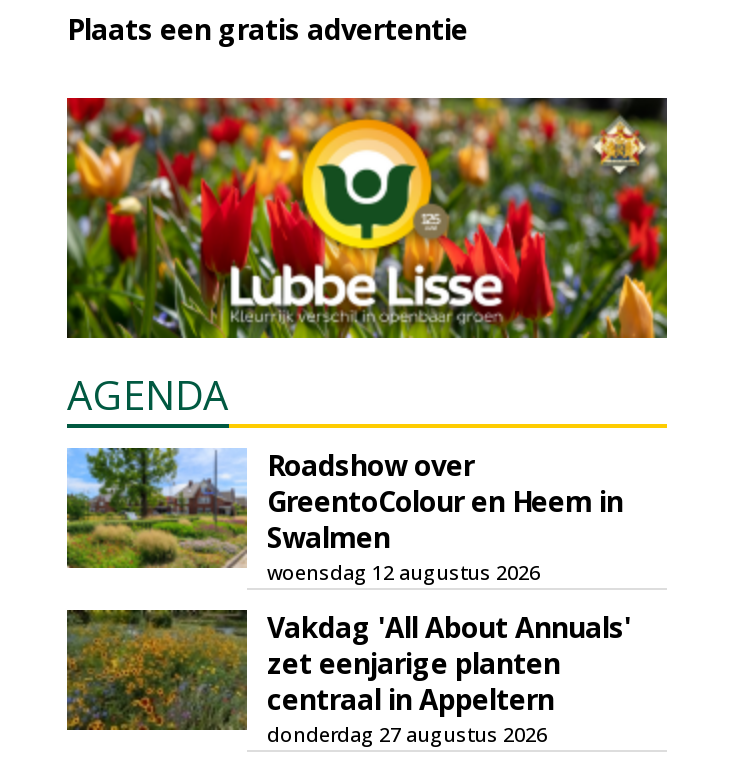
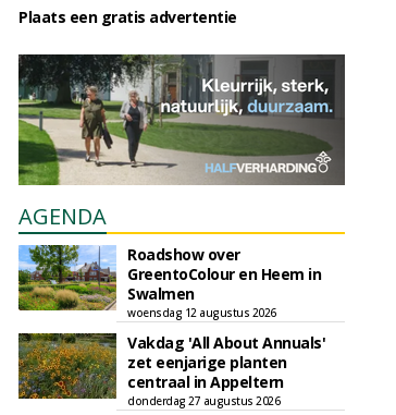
[65,96,667,340] [image] -> [17,53,345,186] [image]

